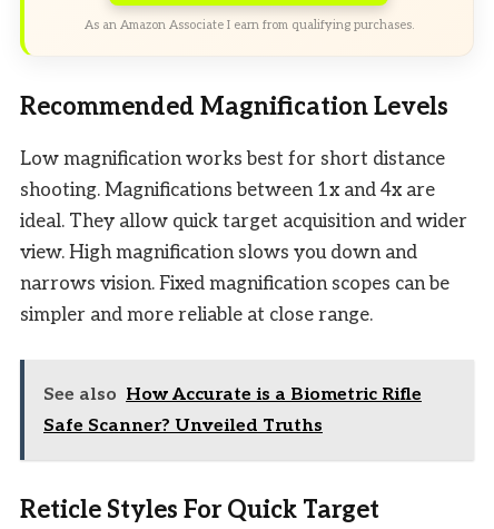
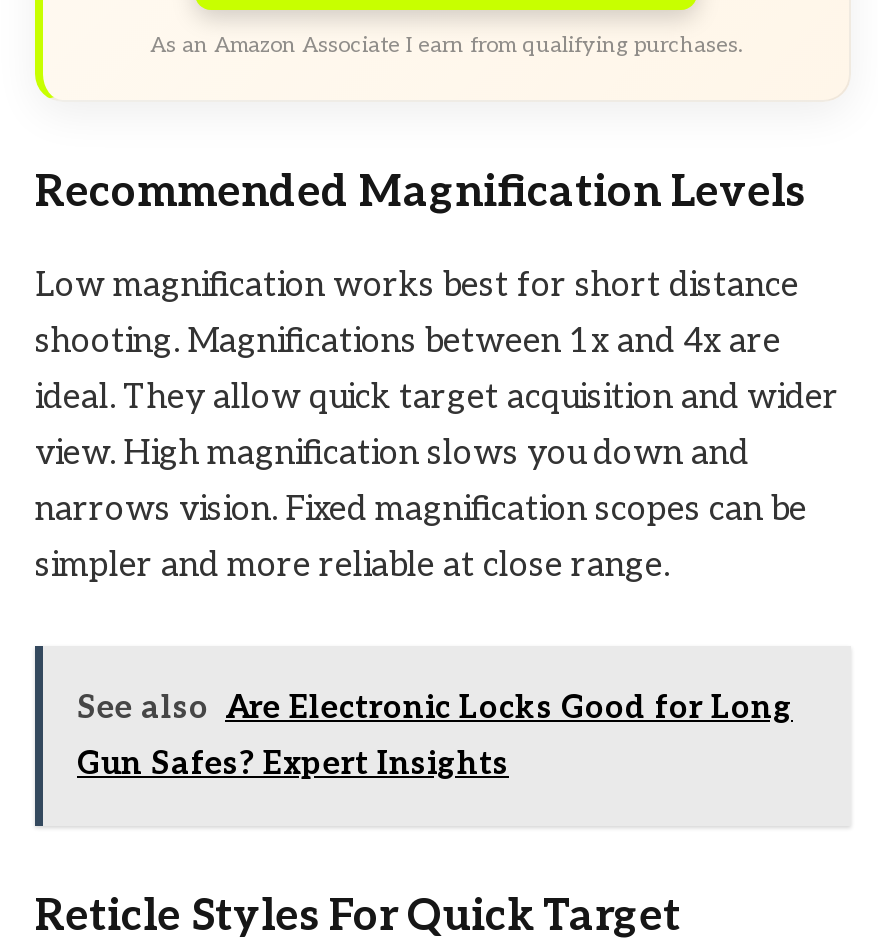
[43,384,422,405] See also How Accurate is a Biometric Rifle -> [77,690,793,728] See also Are Electronic Locks Good for Long
[43,415,323,436] Safe Scanner? Unveiled Truths -> [77,746,509,784] Gun Safes? Expert Insights

